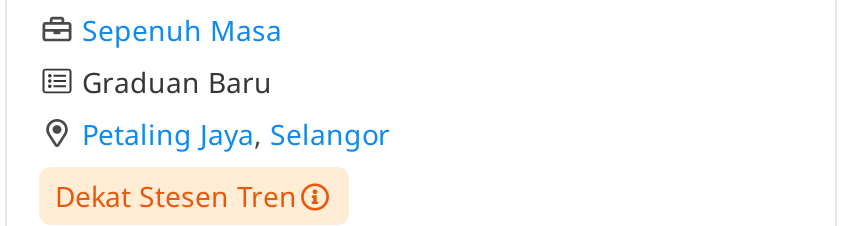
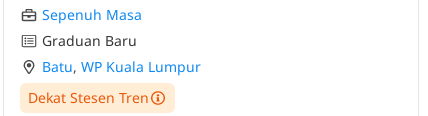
[82,114,390,152] Petaling Jaya, Selangor -> [41,57,200,76] Batu, WP Kuala Lumpur

